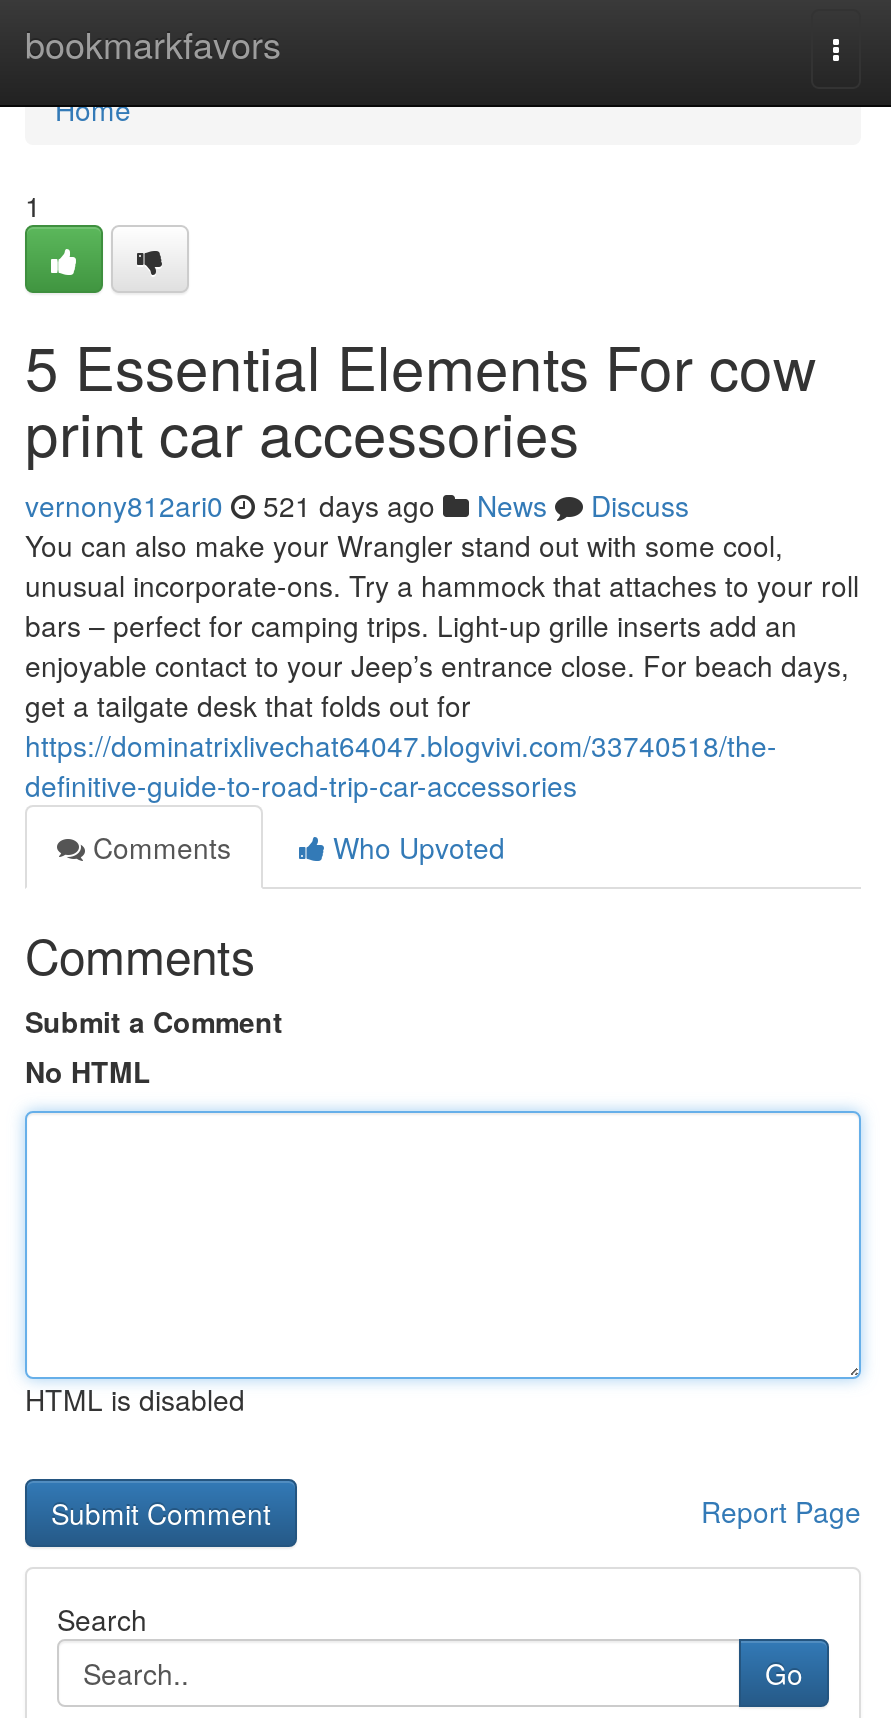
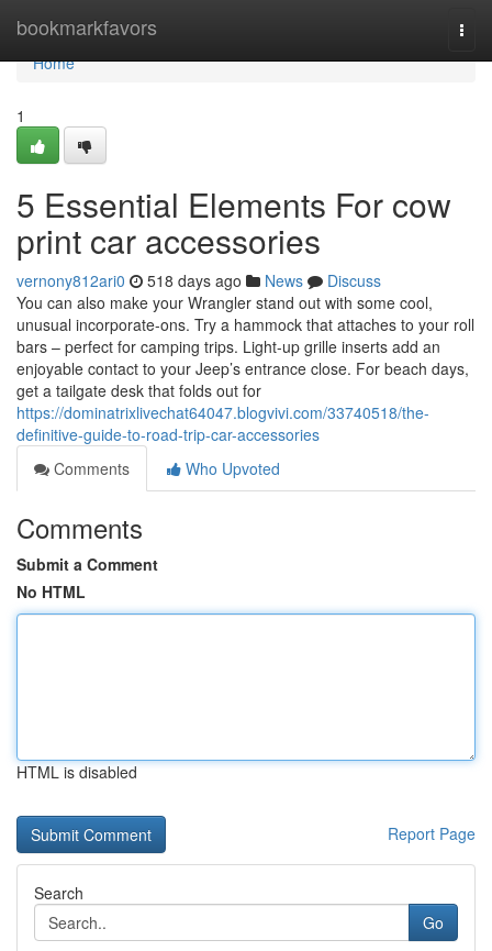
[25,485,689,525] vernony812ari0 521 days ago News Discuss -> [16,269,381,291] vernony812ari0 518 days ago News Discuss

